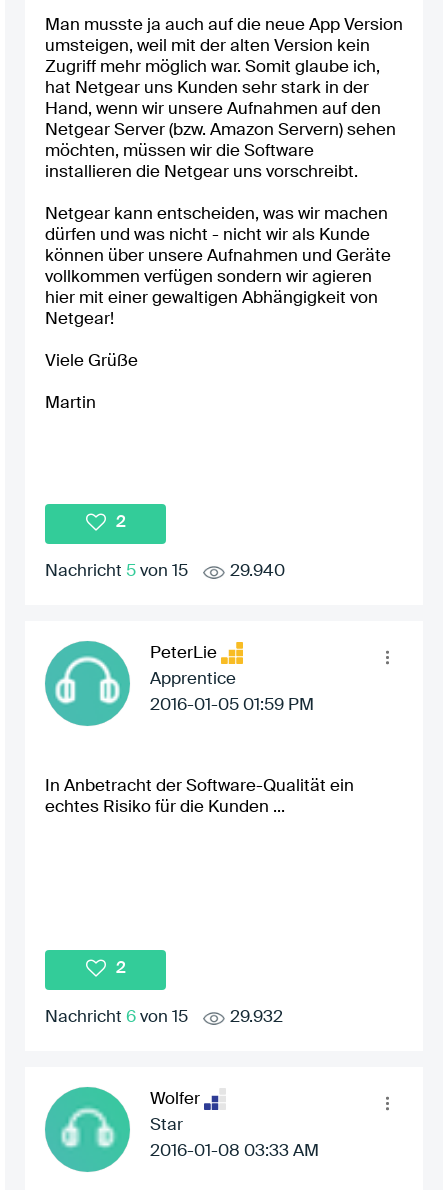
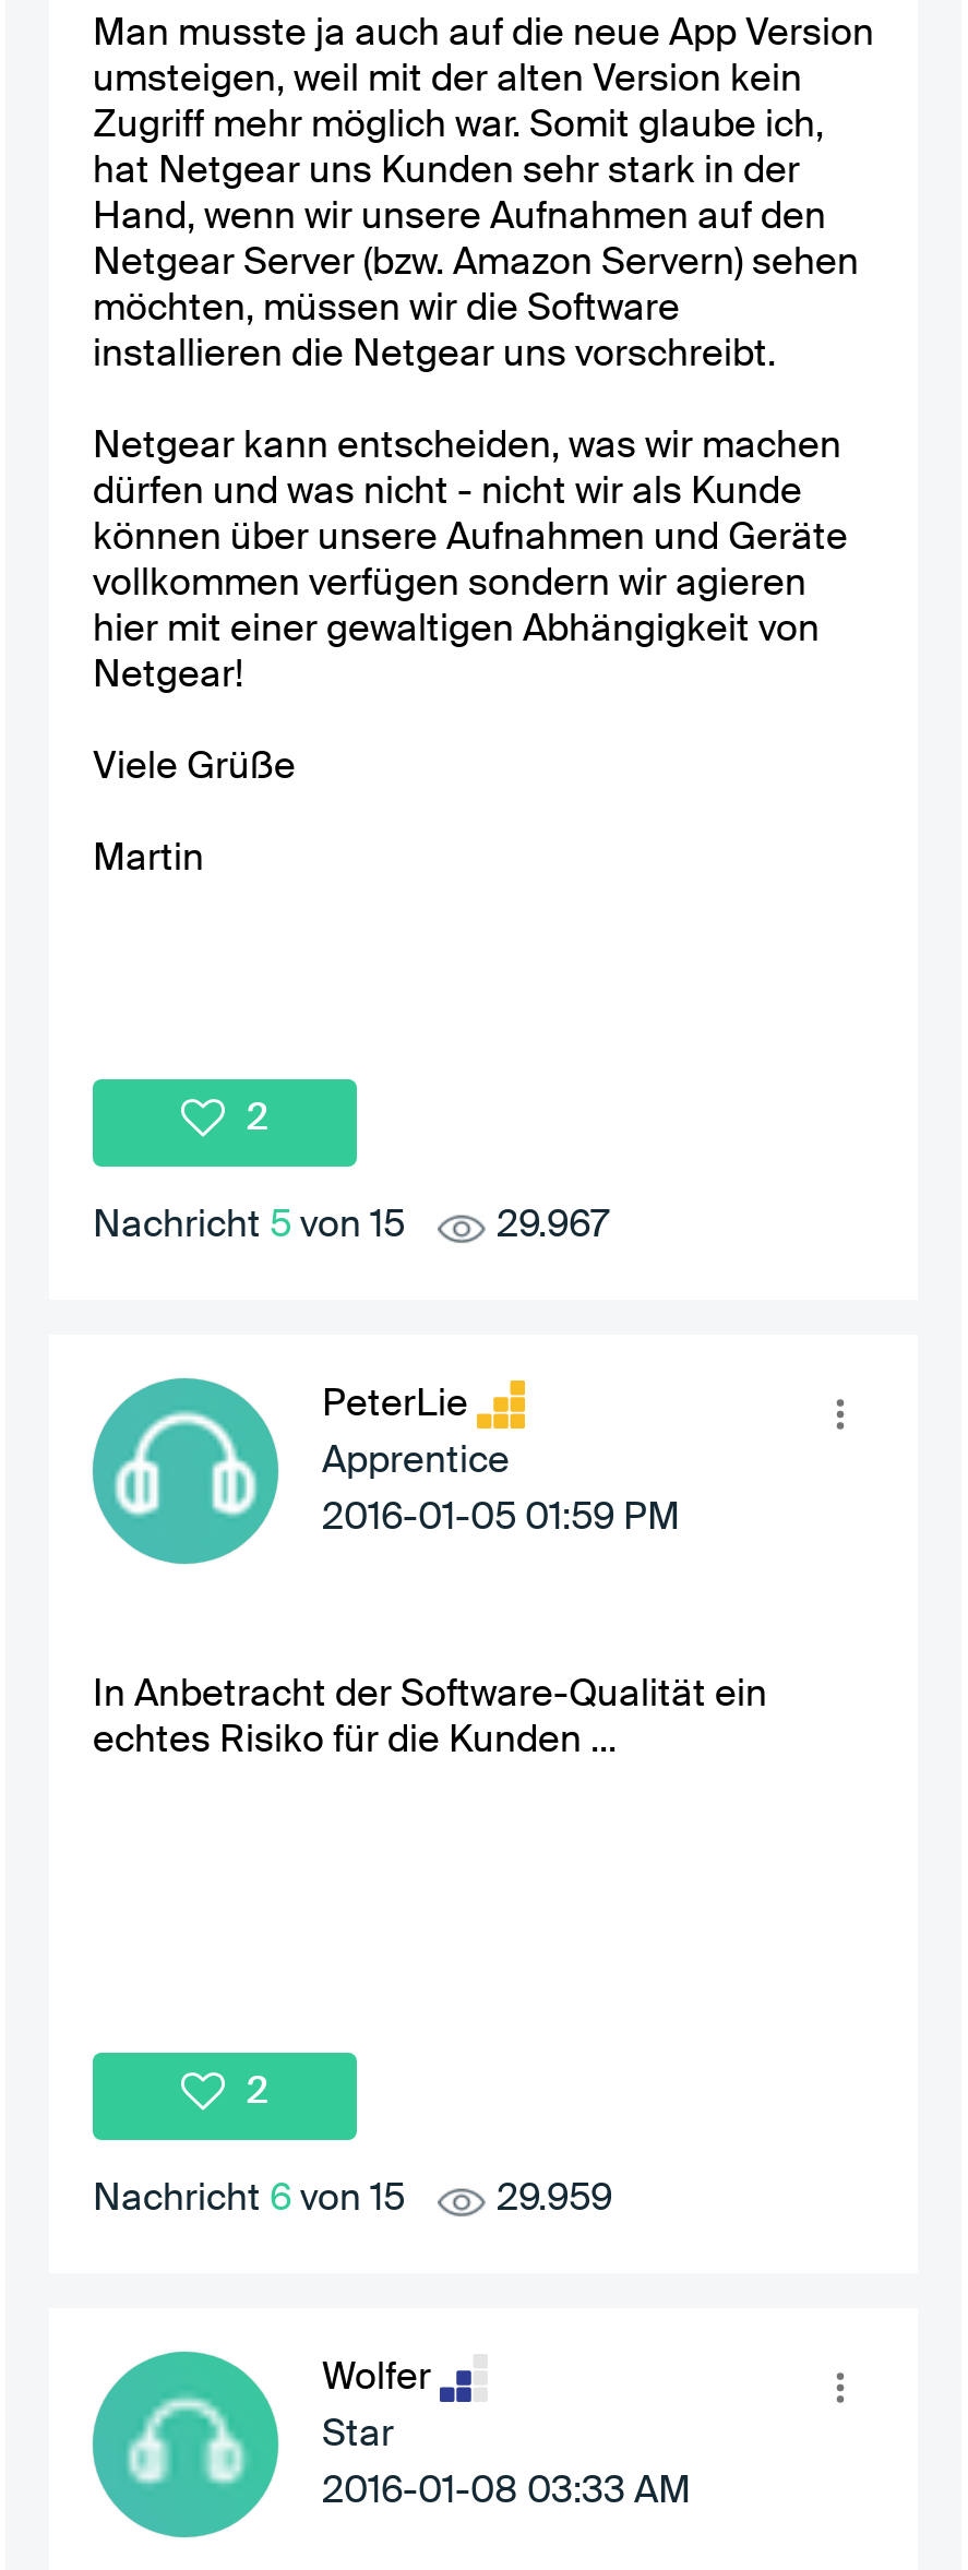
[230,563,285,580] 29.940 -> [497,1207,610,1244] 29.967
[230,1009,283,1026] 29.932 -> [497,2181,612,2218] 29.959

